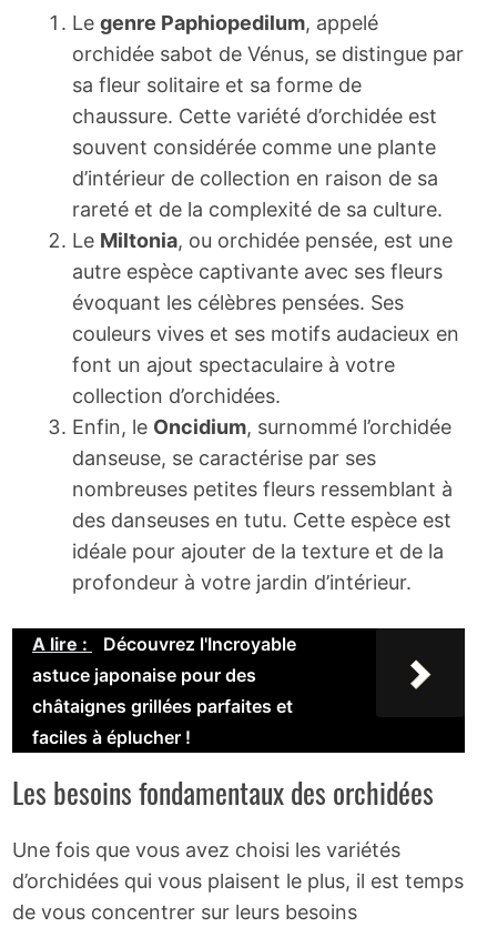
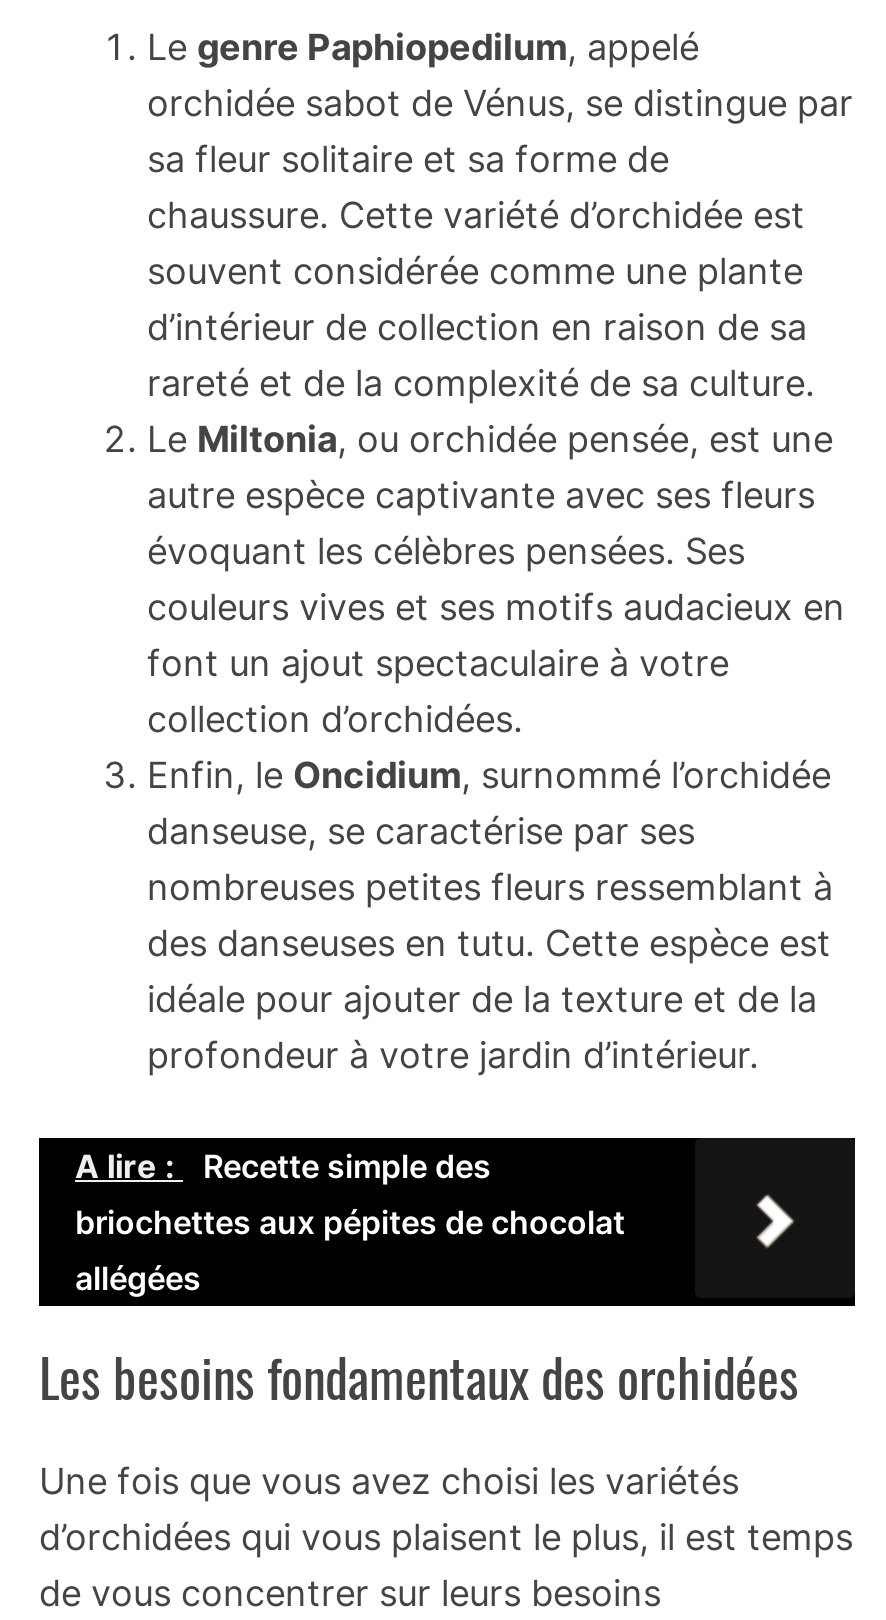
[32,633,296,748] A lire : Découvrez l'Incroyable | astuce japonaise pour des | châtaignes grillées parfaites et | faciles à éplucher ! -> [75,1146,625,1298] A lire : Recette simple des | briochettes aux pépites de chocolat | allégées

